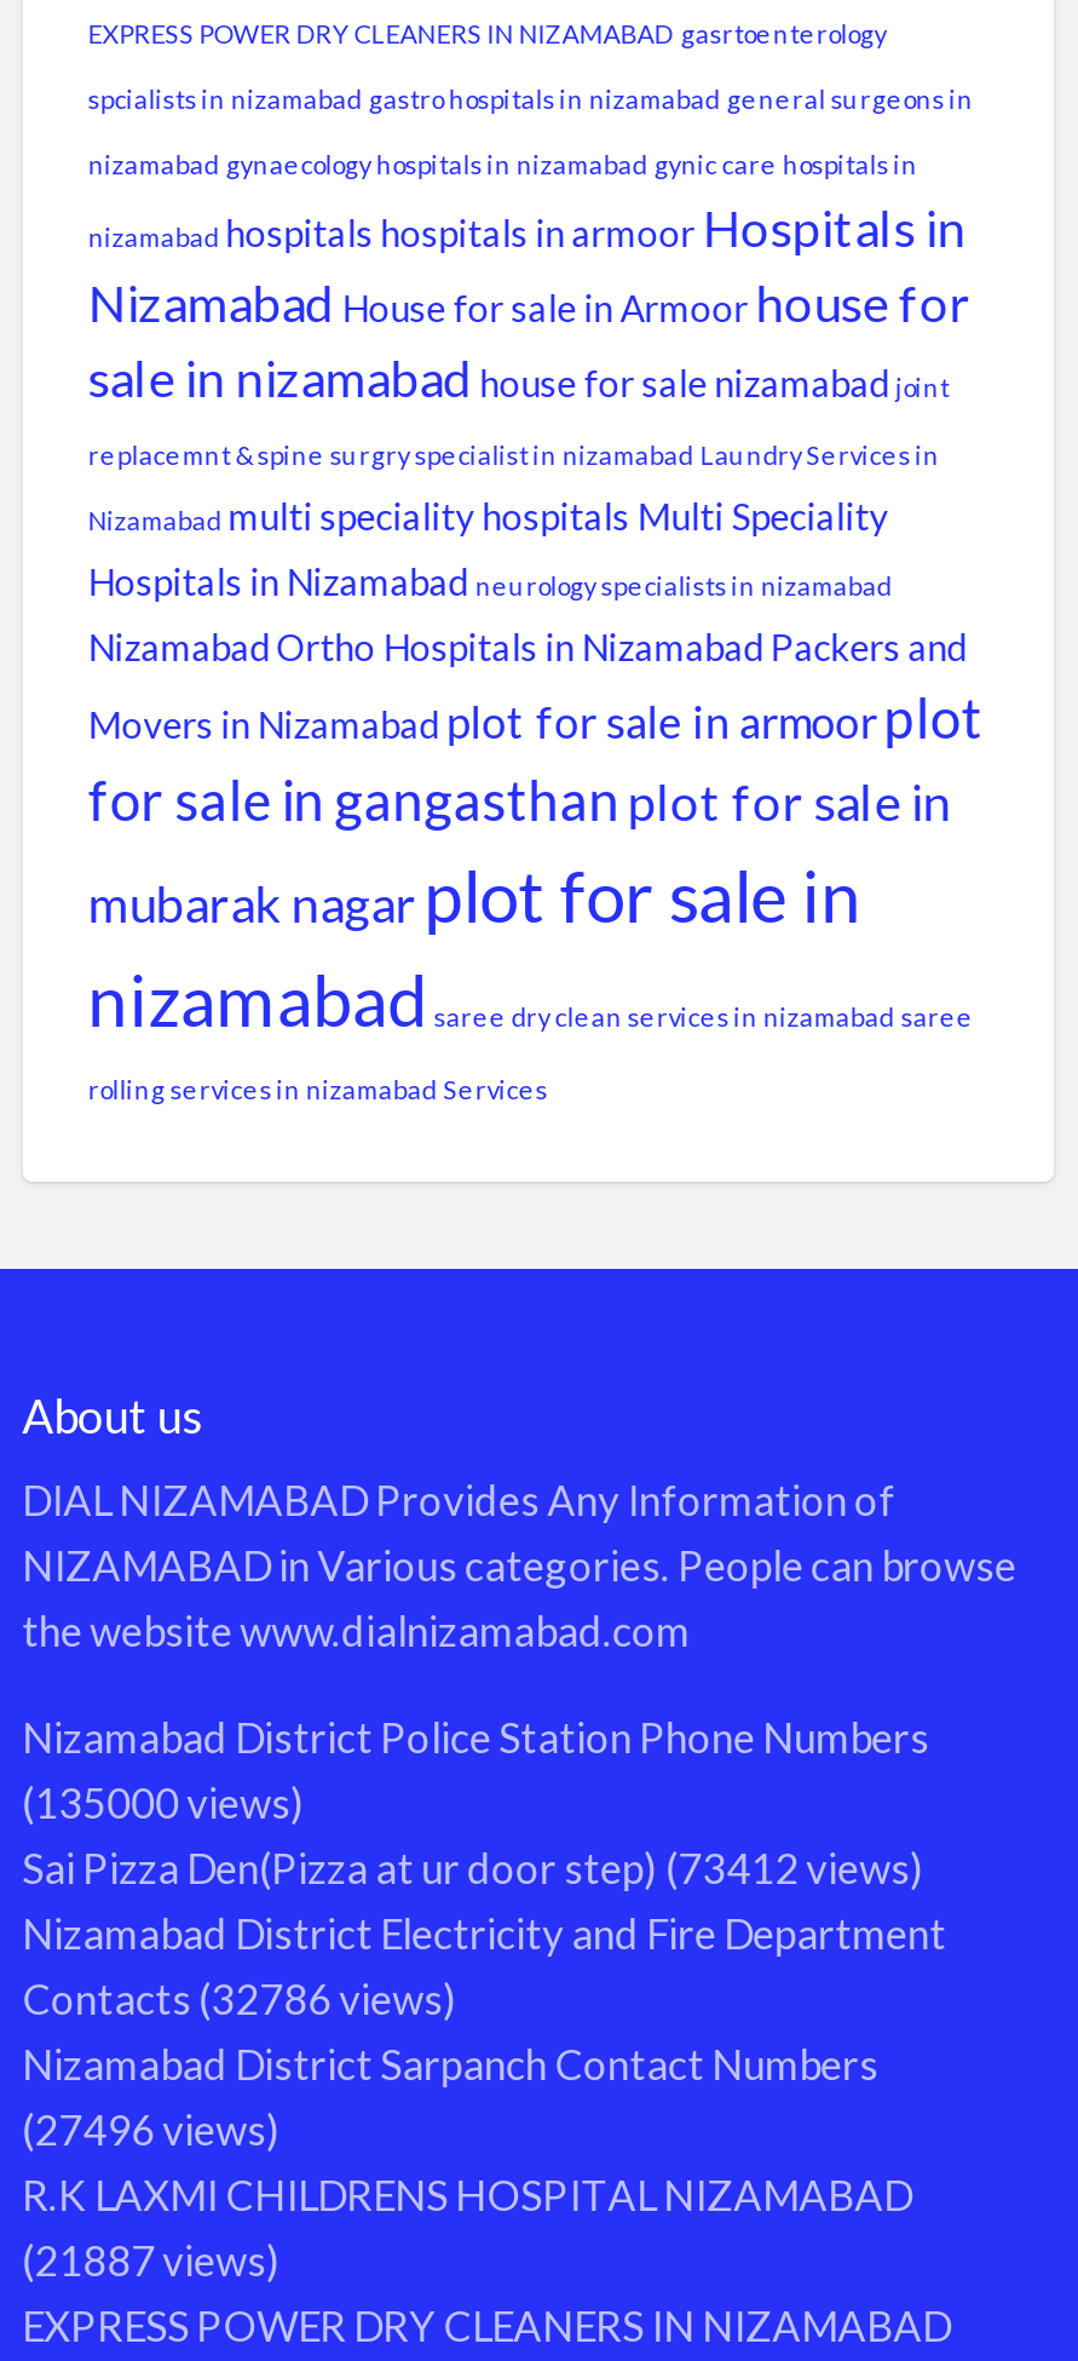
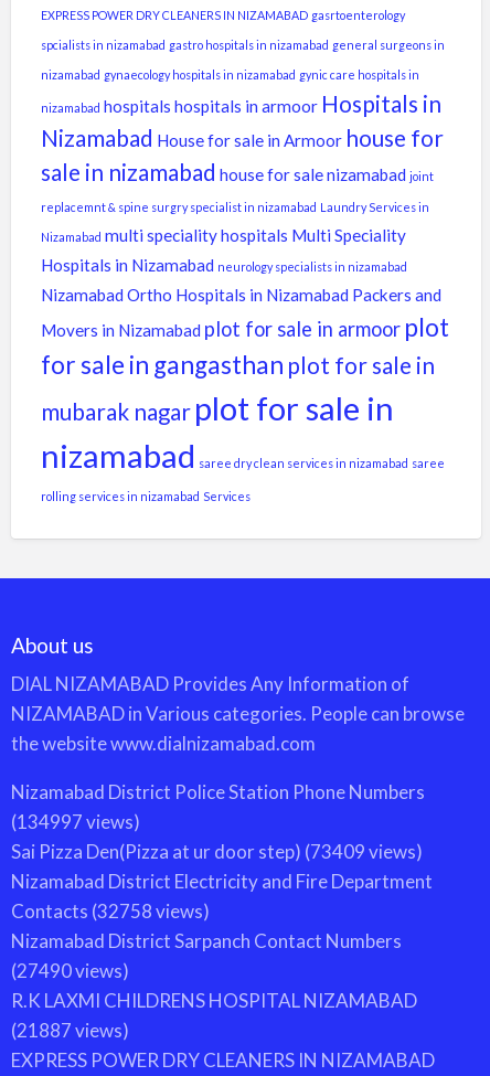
[22,1779,305,1829] (135000 views) -> [11,811,140,834] (134997 views)
[22,1844,925,1895] Sai Pizza Den(Pizza at ur door step) (73412 views) -> [11,840,422,864] Sai Pizza Den(Pizza at ur door step) (73409 views)
[22,1975,458,2026] Contacts (32786 views) -> [11,900,209,923] Contacts (32758 views)
[22,2106,281,2156] (27496 views) -> [11,960,129,983] (27490 views)

